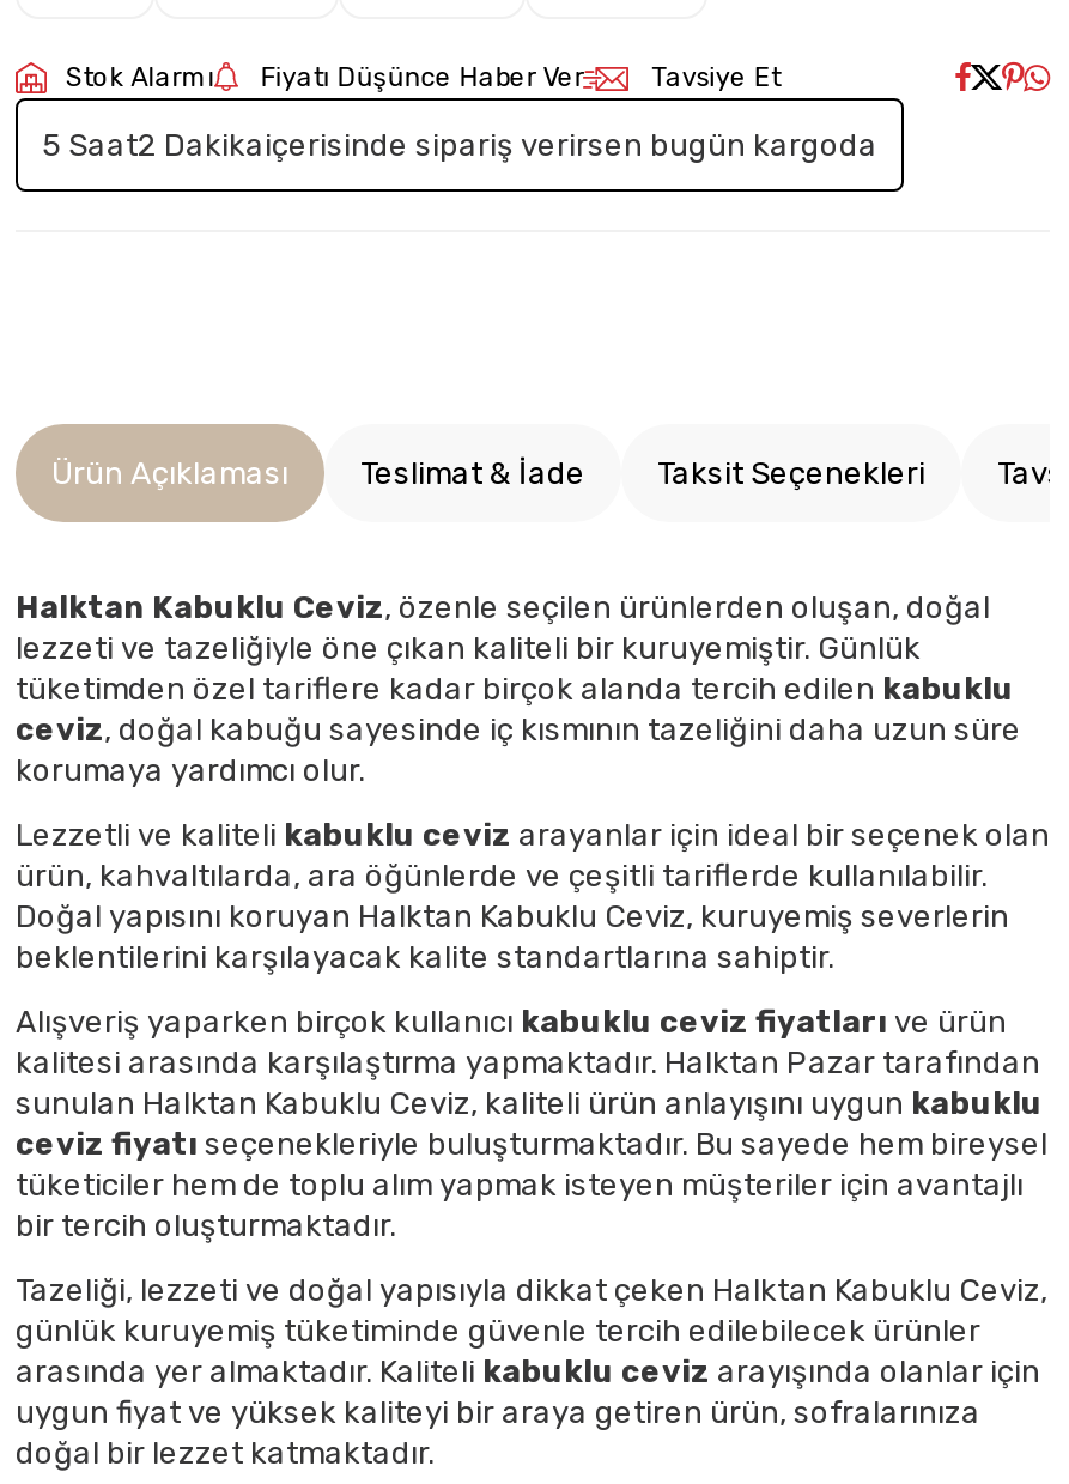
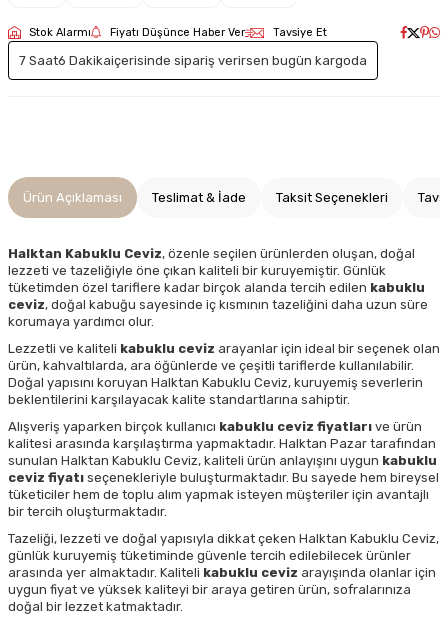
[42,128,877,164] 5 Saat2 Dakikaiçerisinde sipariş verirsen bugün kargoda -> [19,53,367,68] 7 Saat6 Dakikaiçerisinde sipariş verirsen bugün kargoda

